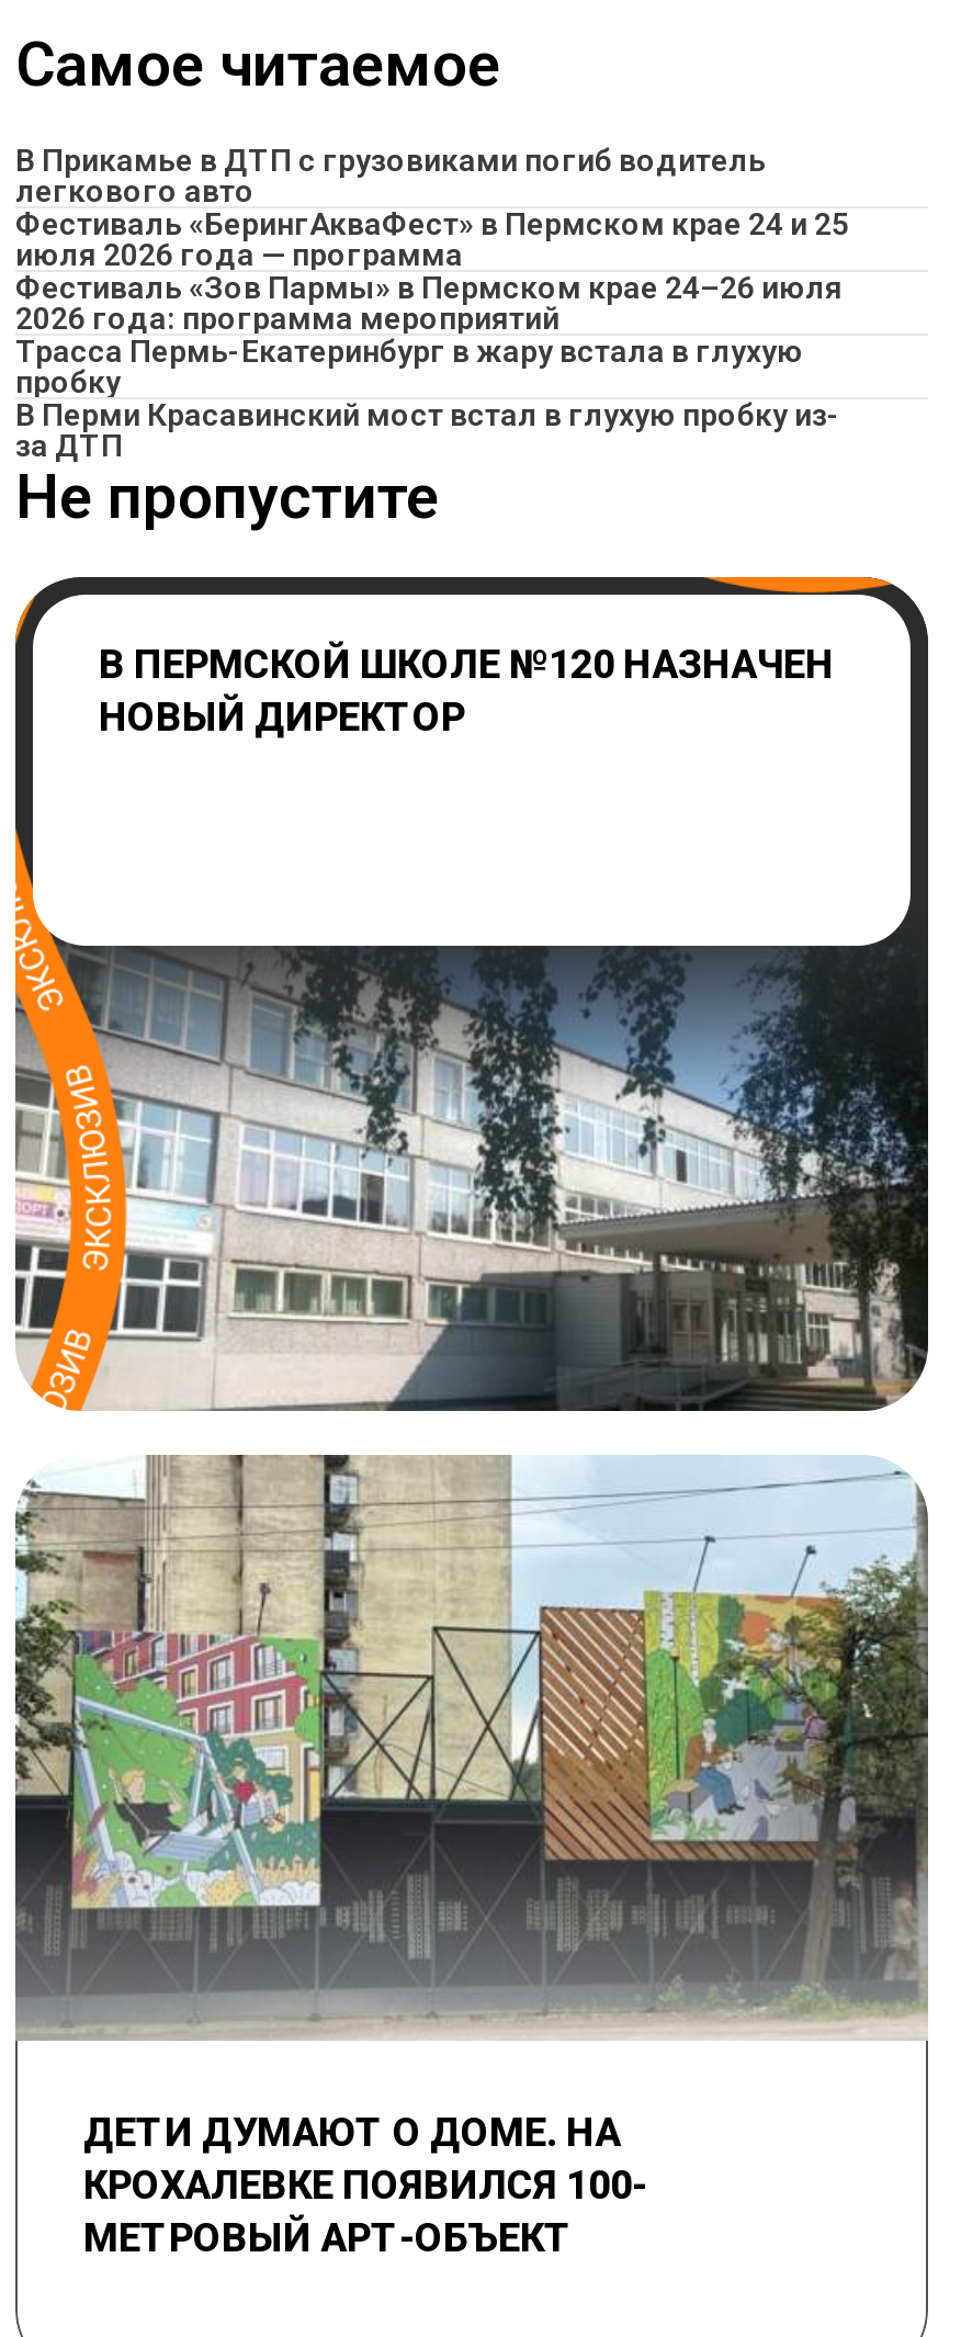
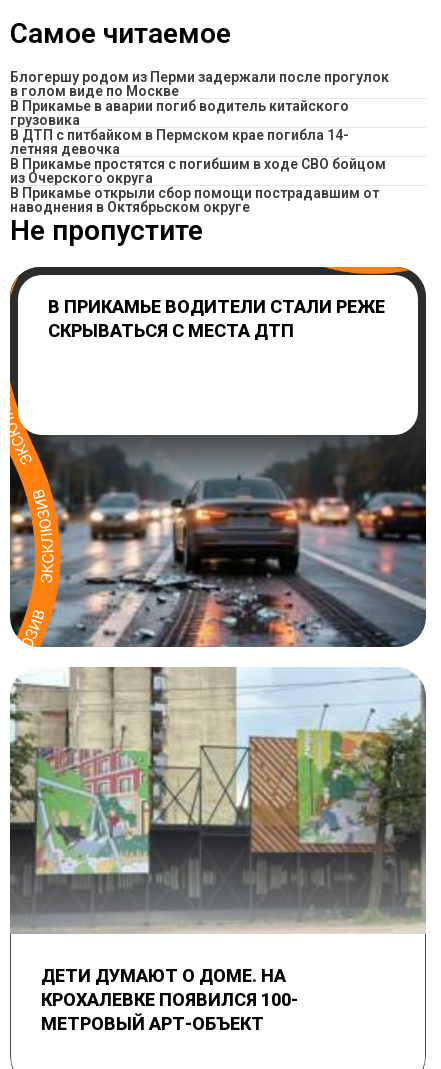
[15,144,849,464] В Прикамье в ДТП с грузовиками погиб водитель | легкового авто | Фестиваль «БерингАкваФест» в Пермском крае 24 и 25 | июля 2026 года — программа | Фестиваль «Зов Пармы» в Пермском крае 24–26 июля | 2026 года: программа мероприятий | Трасса Пермь-Екатеринбург в жару встала в глухую | пробку | В Перми Красавинский мост встал в глухую пробку из- | за ДТП -> [10,69,389,215] Блогершу родом из Перми задержали после прогулок | в голом виде по Москве | В Прикамье в аварии погиб водитель китайского | грузовика | В ДТП с питбайком в Пермском крае погибла 14- | летняя девочка | В Прикамье простятся с погибшим в ходе СВО бойцом | из Очерского округа | В Прикамье открыли сбор помощи пострадавшим от | наводнения в Октябрьском округе
[99,642,834,741] В ПЕРМСКОЙ ШКОЛЕ №120 НАЗНАЧЕН | НОВЫЙ ДИРЕКТОР -> [48,296,385,341] В ПРИКАМЬЕ ВОДИТЕЛИ СТАЛИ РЕЖЕ | СКРЫВАТЬСЯ С МЕСТА ДТП
[13,946,930,1413] [image] -> [9,435,427,648] [image]

